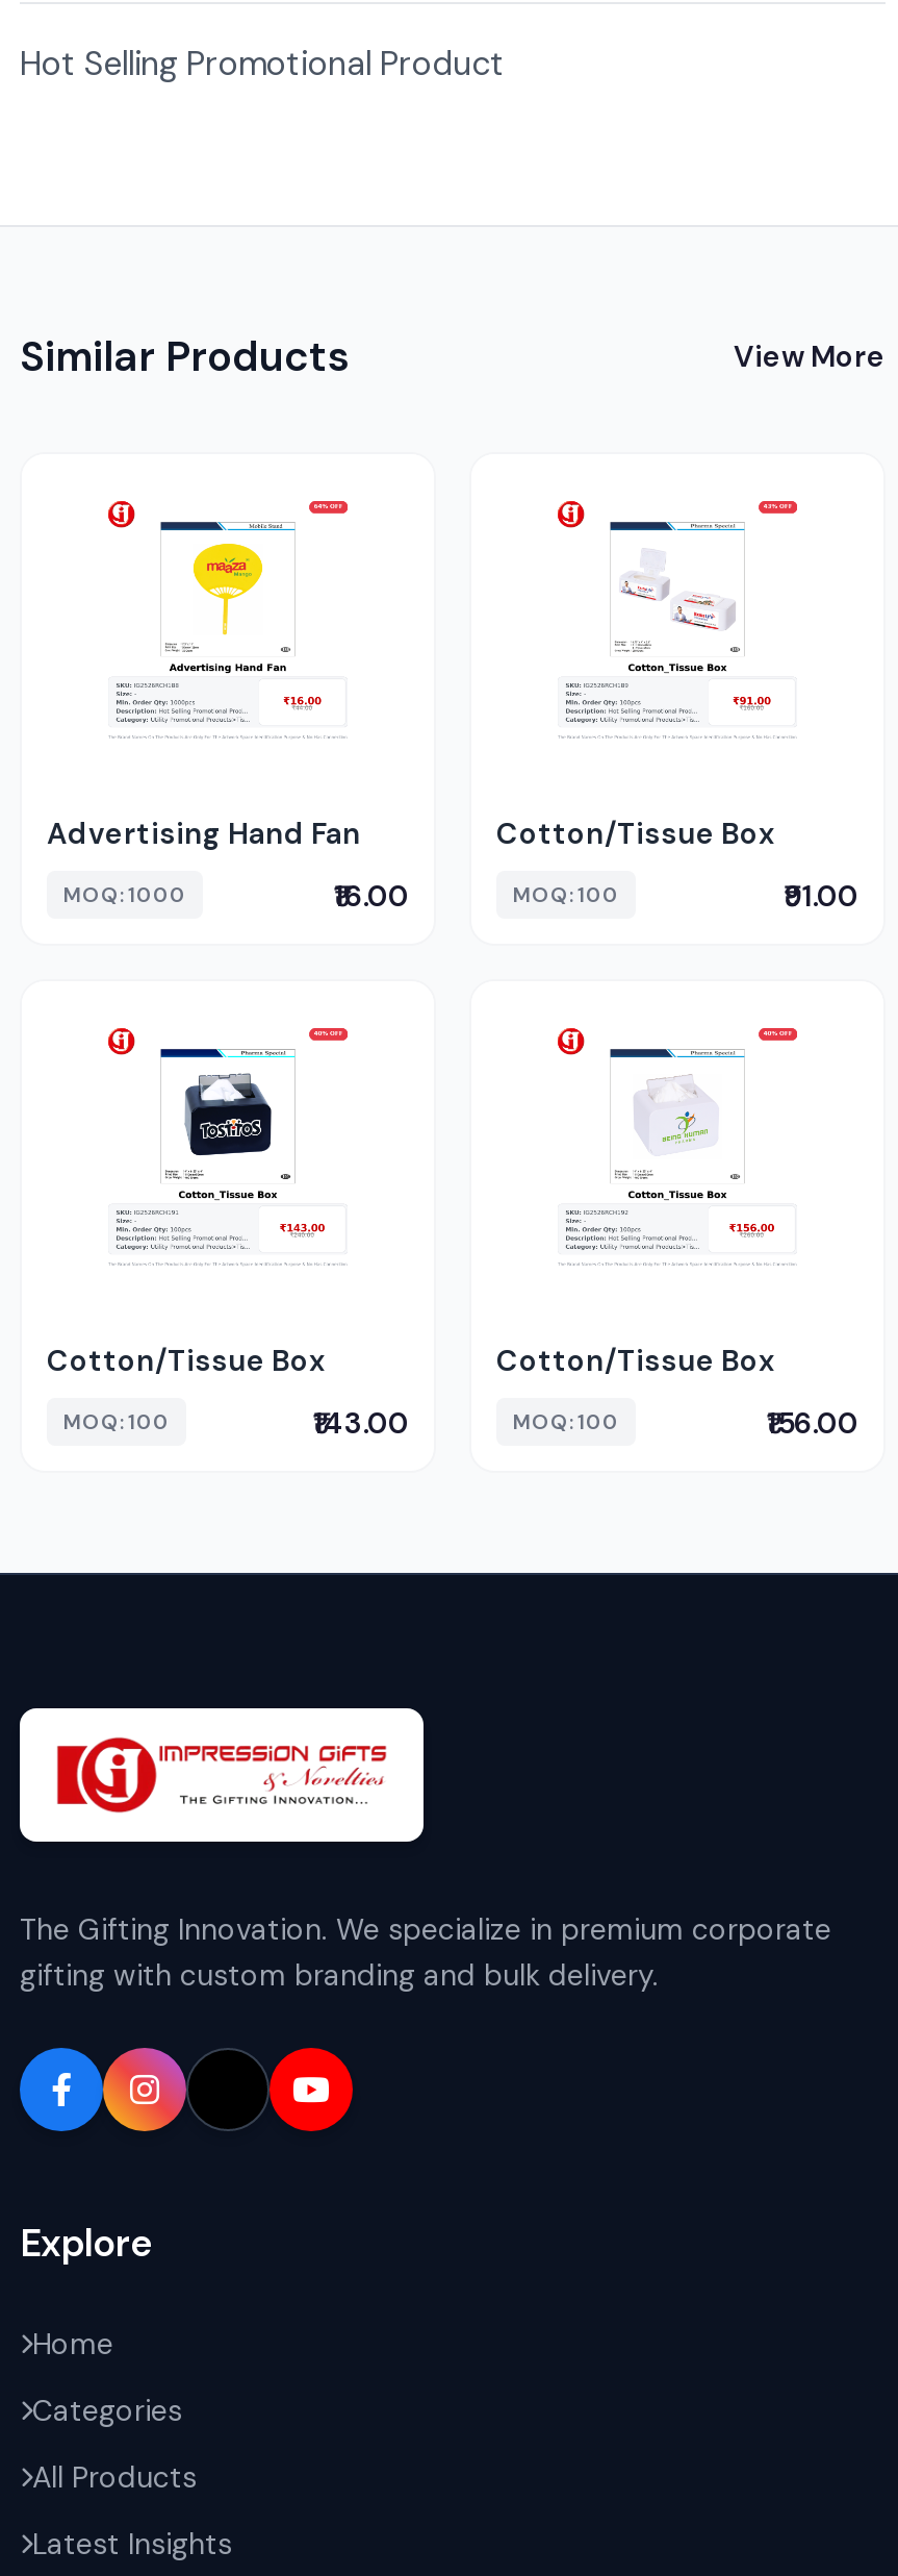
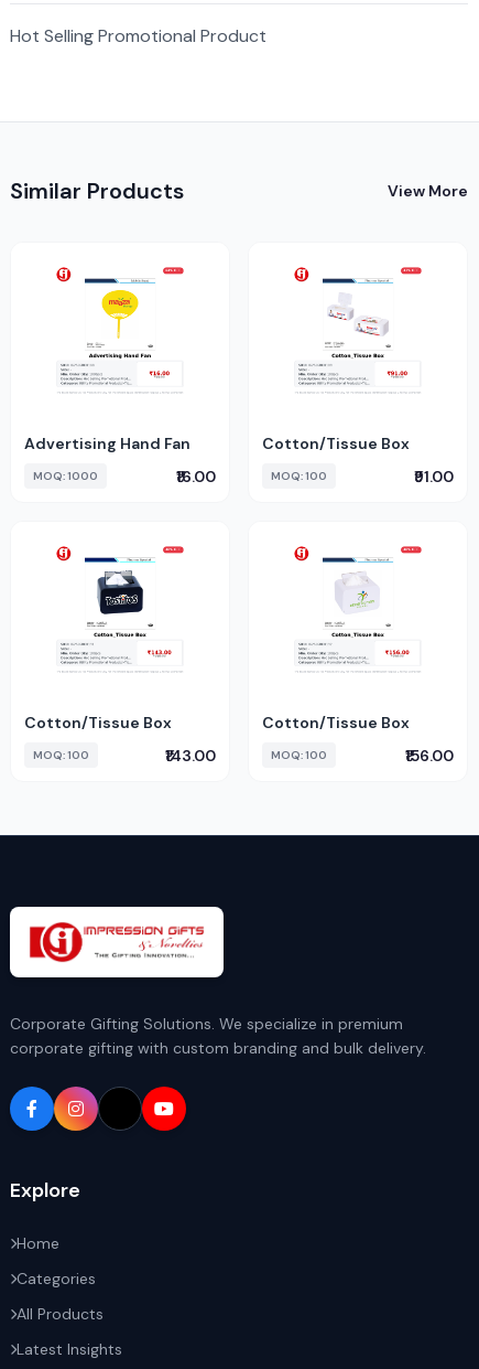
[20,1910,831,1994] The Gifting Innovation. We specialize in premium corporate | gifting with custom branding and bulk delivery. -> [10,1014,426,1058] Corporate Gifting Solutions. We specialize in premium | corporate gifting with custom branding and bulk delivery.

